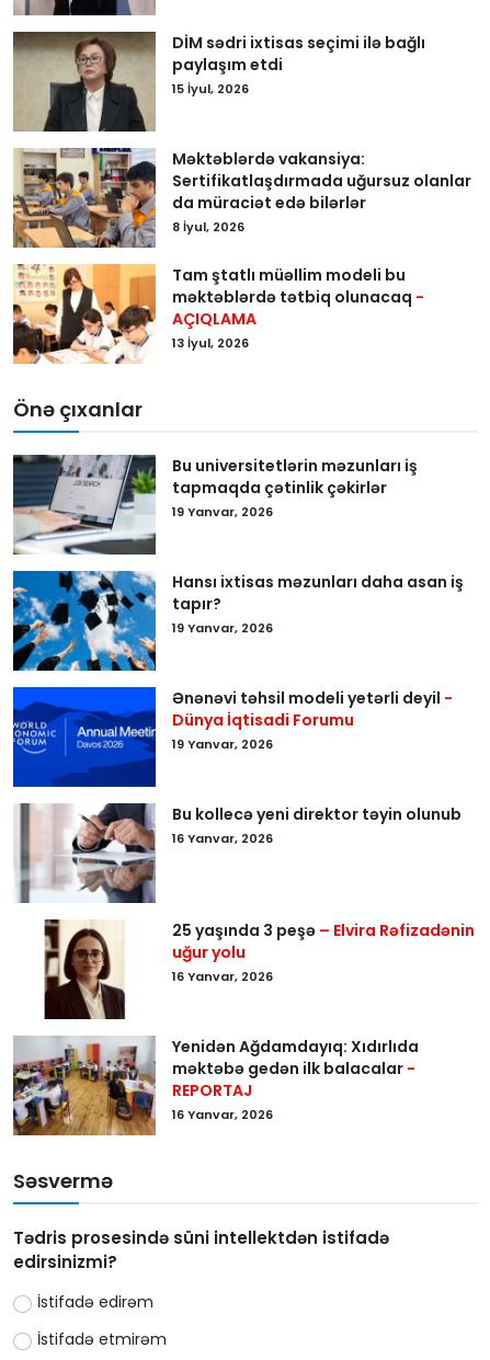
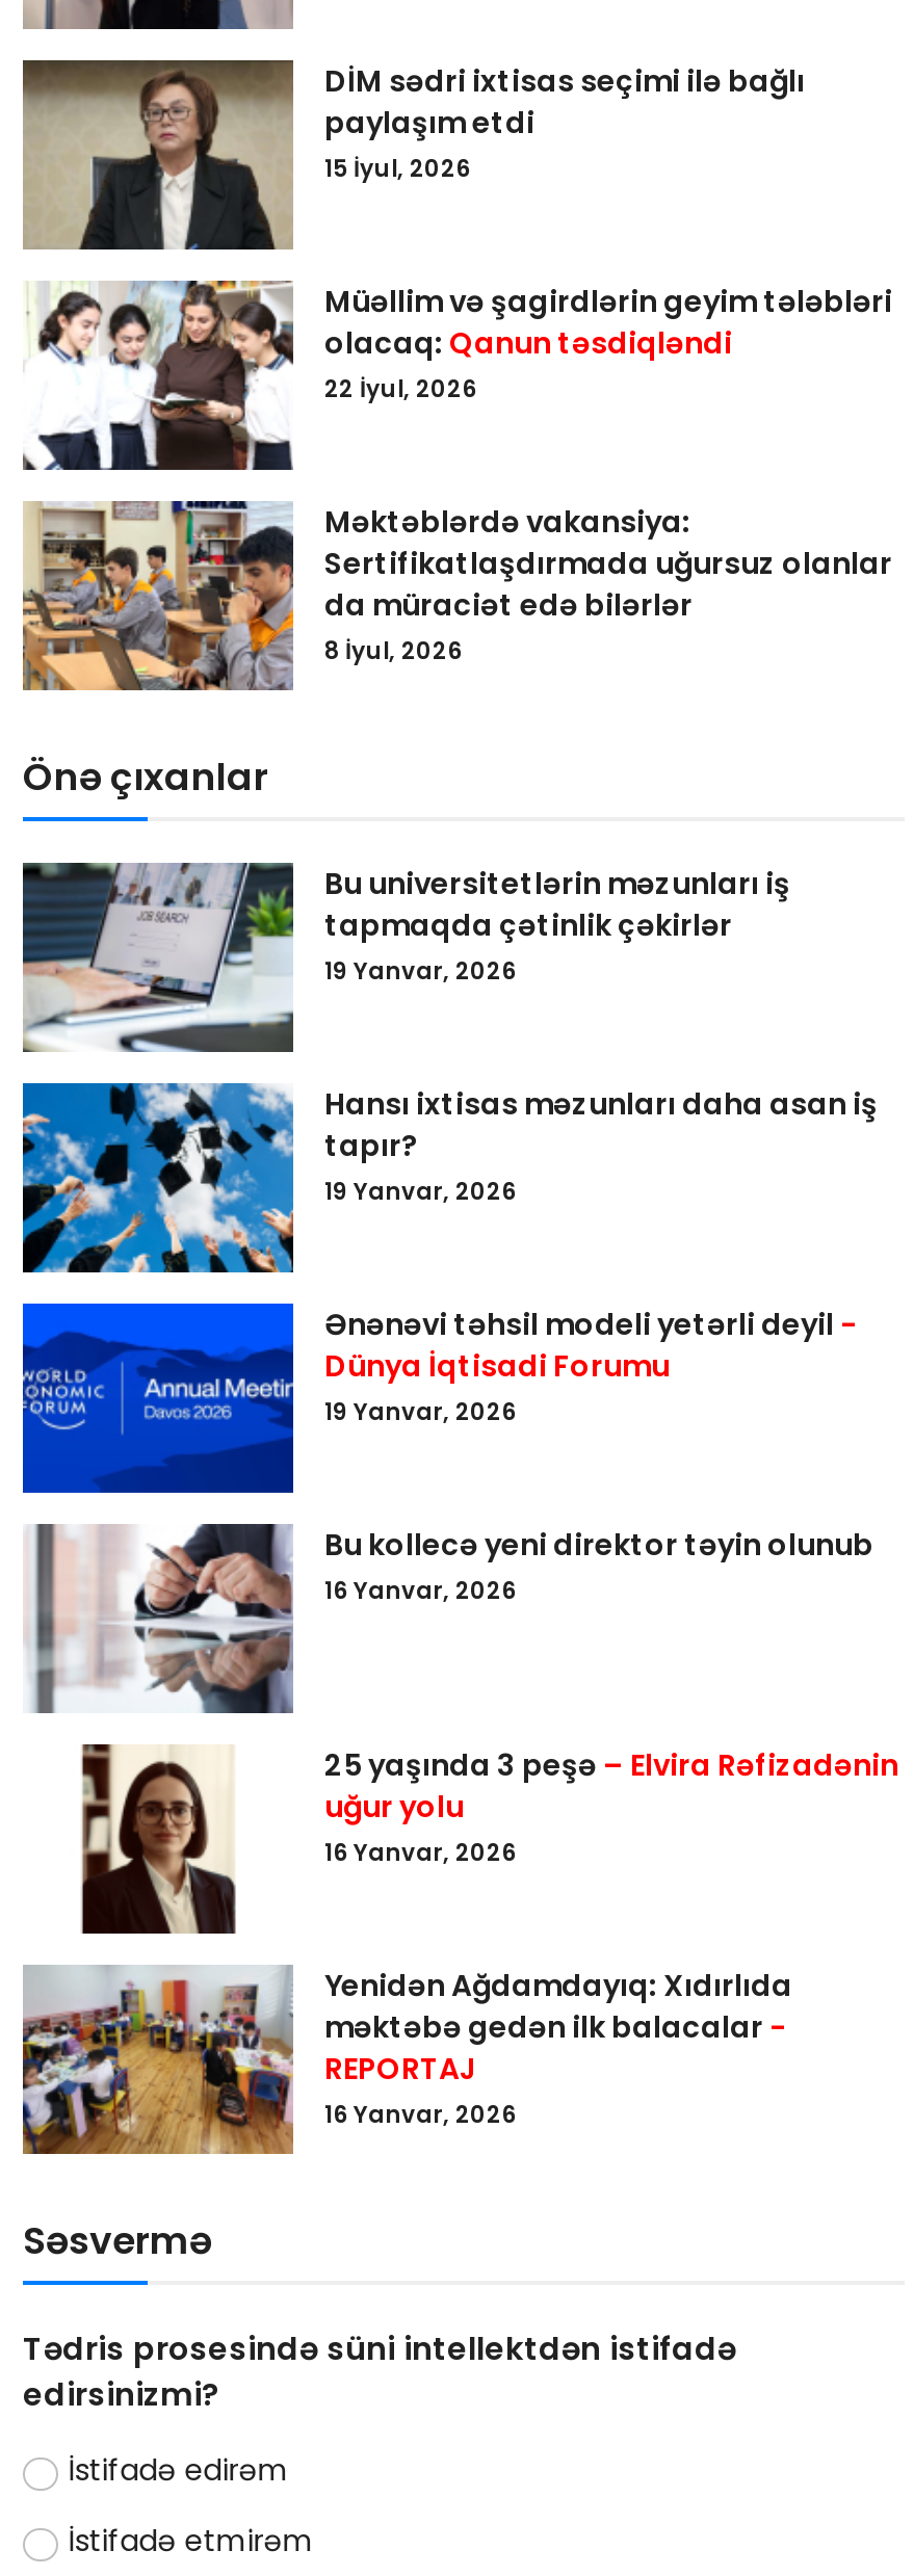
none -> [23,279,892,470] [image] | Müəllim və şagirdlərin geyim tələbləri | olacaq: Qanun təsdiqləndi | 22 İyul, 2026
moved [11,146,471,250] -> [19,497,892,694]: [image] | Məktəblərdə vakansiya: | Sertifikatlaşdırmada uğursuz olanlar | da müraciət edə bilərlər | 8 İyul, 2026
[12,263,424,365] [image] | Tam ştatlı müəllim modeli bu | məktəblərdə tətbiq olunacaq - | AÇIQLAMA | 13 İyul, 2026 -> none

